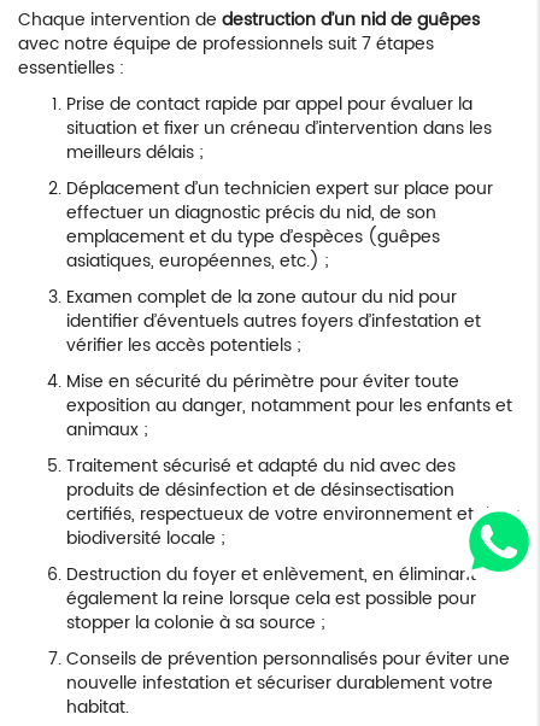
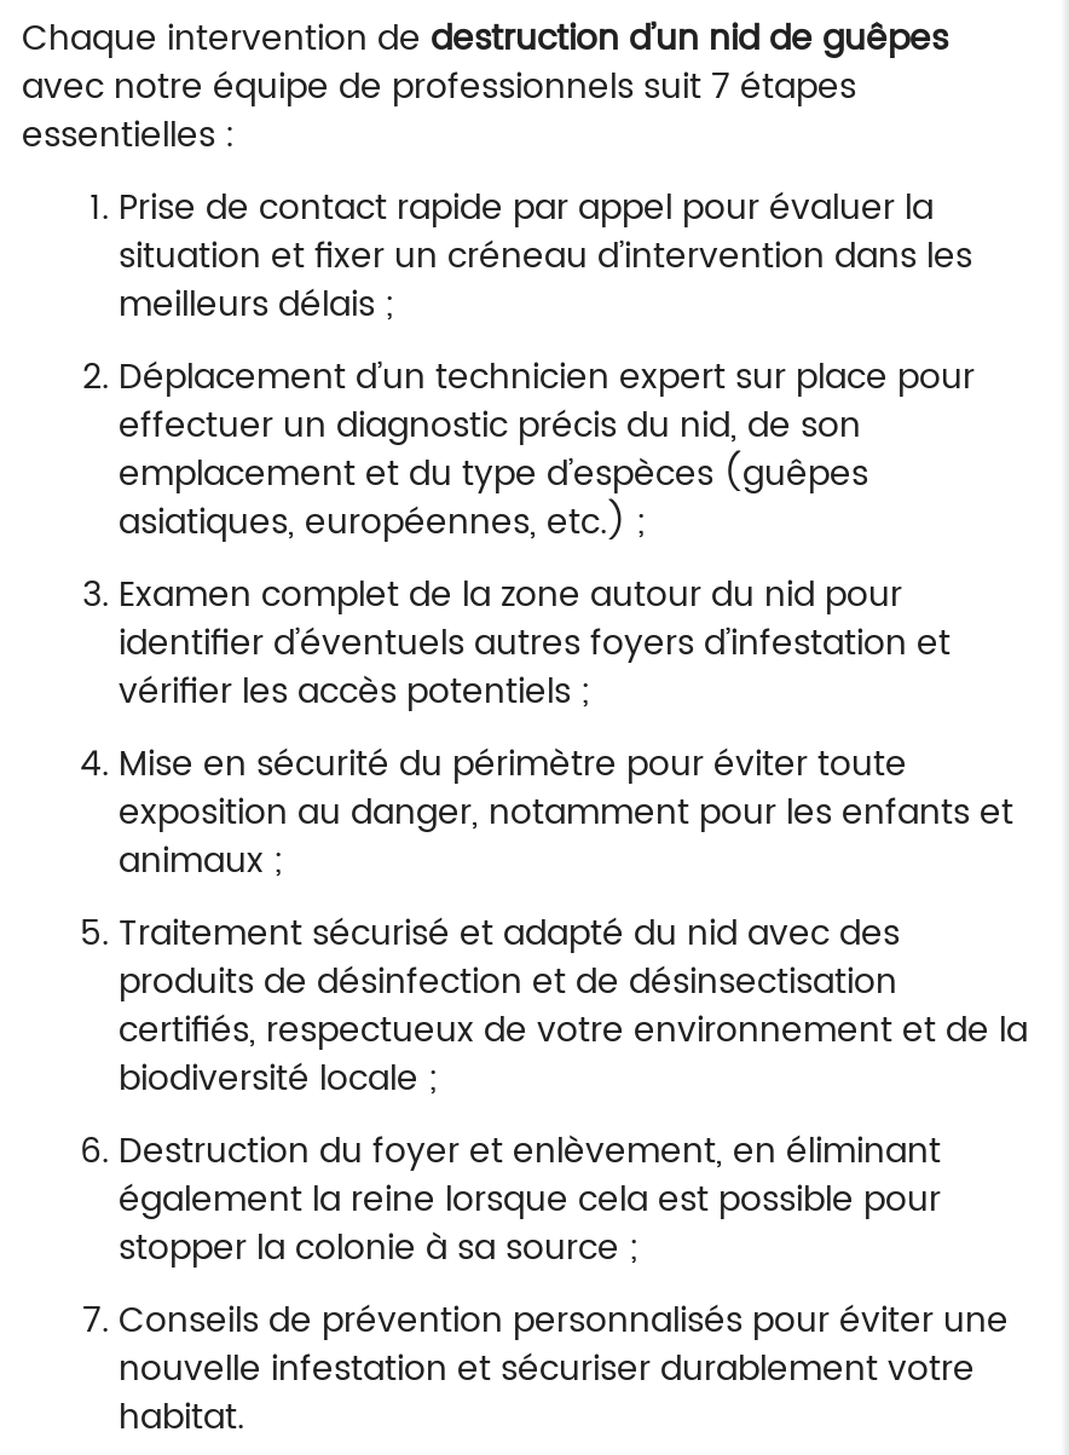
[468,523,530,573] [image] -> none

